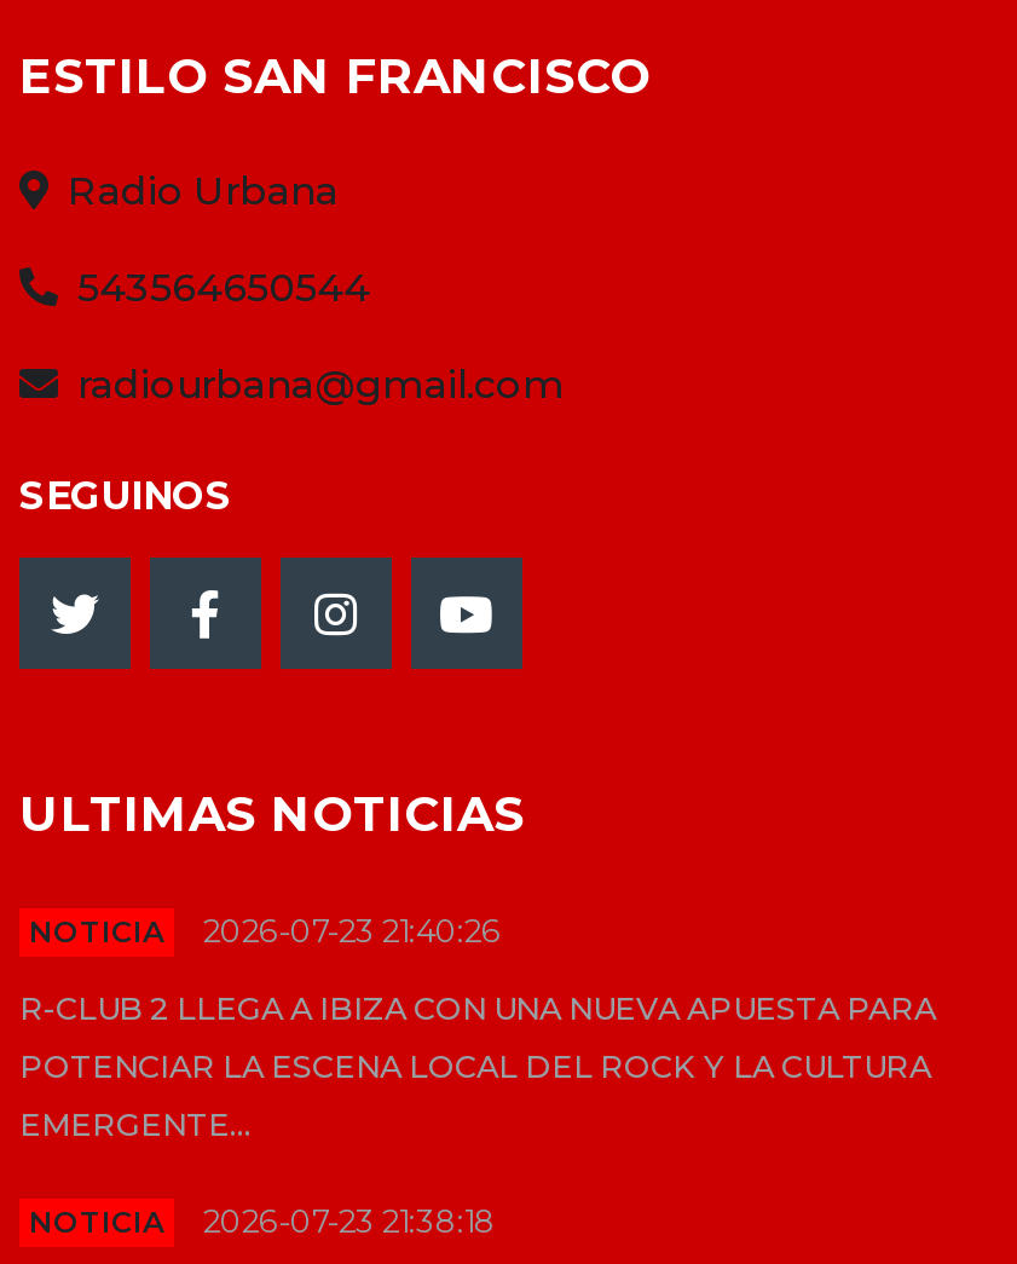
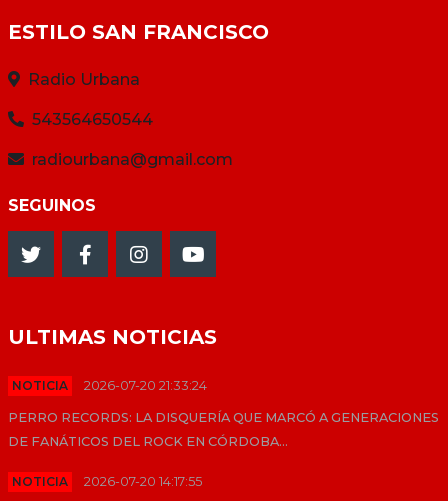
[19,912,936,1142] 2026-07-23 21:40:26 | R-CLUB 2 LLEGA A IBIZA CON UNA NUEVA APUESTA PARA | POTENCIAR LA ESCENA LOCAL DEL ROCK Y LA CULTURA | EMERGENTE... -> [8,377,439,448] 2026-07-20 21:33:24 | PERRO RECORDS: LA DISQUERÍA QUE MARCÓ A GENERACIONES | DE FANÁTICOS DEL ROCK EN CÓRDOBA...
[203,1202,496,1239] 2026-07-23 21:38:18 -> [84,473,202,488] 2026-07-20 14:17:55

